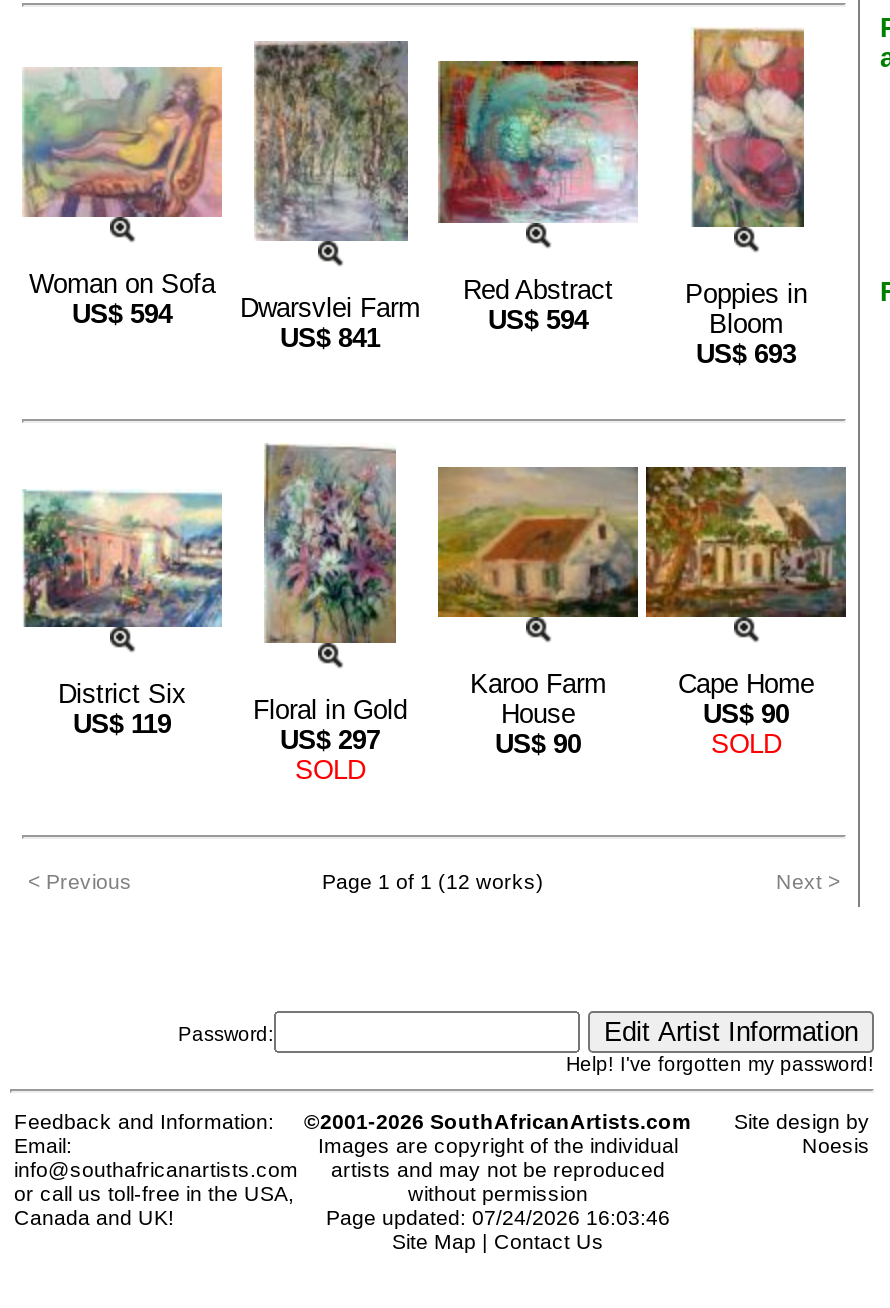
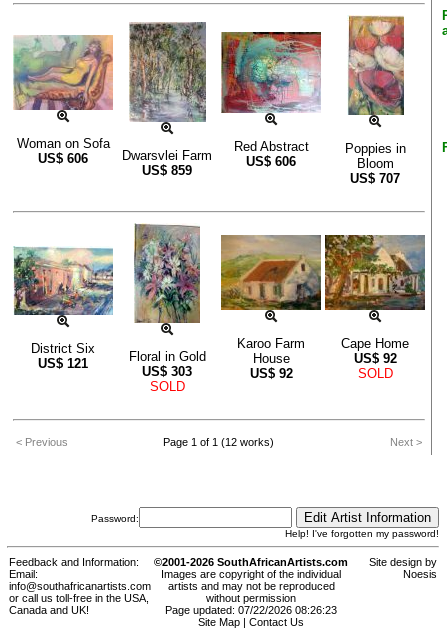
[72,300,172,330] US$594 -> [38,151,88,166] US$606
[488,306,588,336] US$594 -> [246,154,296,169] US$606
[280,324,380,354] US$841 -> [142,163,192,178] US$859
[696,340,796,370] US$693 -> [350,171,400,186] US$707
[73,710,171,740] US$119 -> [38,356,88,371] US$121
[703,700,789,730] US$90 -> [353,351,396,366] US$92
[280,726,380,756] US$297 -> [142,364,192,379] US$303
[495,730,581,760] US$90 -> [249,366,292,381] US$92
[326,1206,670,1230] Page updated: 07/24/2026 16:03:46 -> [165,604,337,616] Page updated: 07/22/2026 08:26:23

